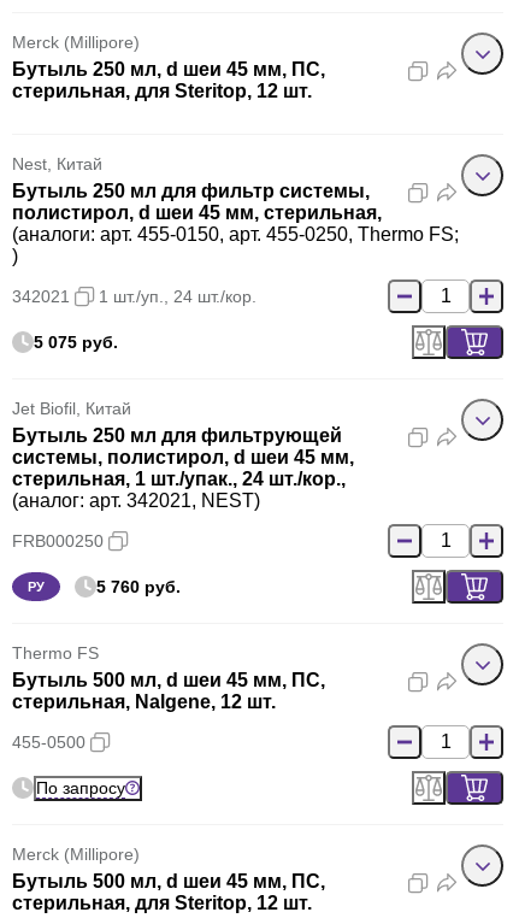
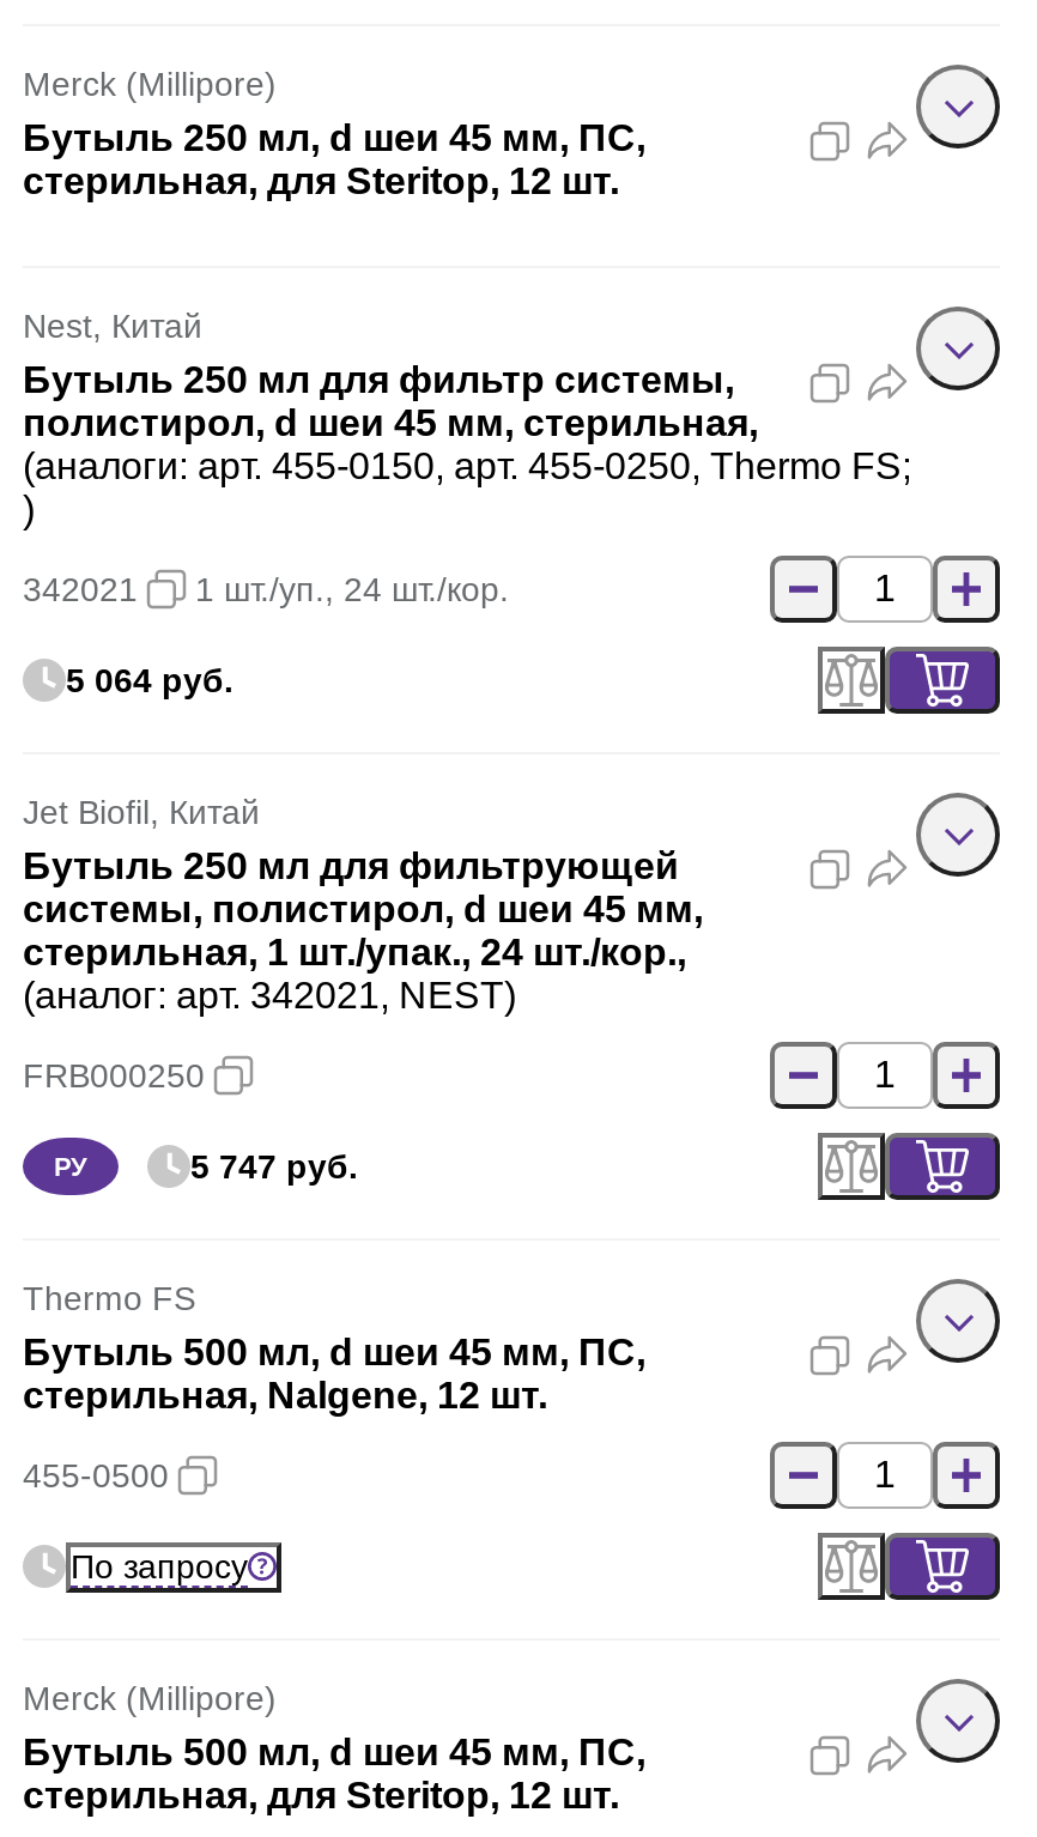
[34,332,118,352] 5 075 руб. -> [66,661,234,699] 5 064 руб.
[96,577,181,596] 5 760 руб. -> [190,1147,358,1186] 5 747 руб.

